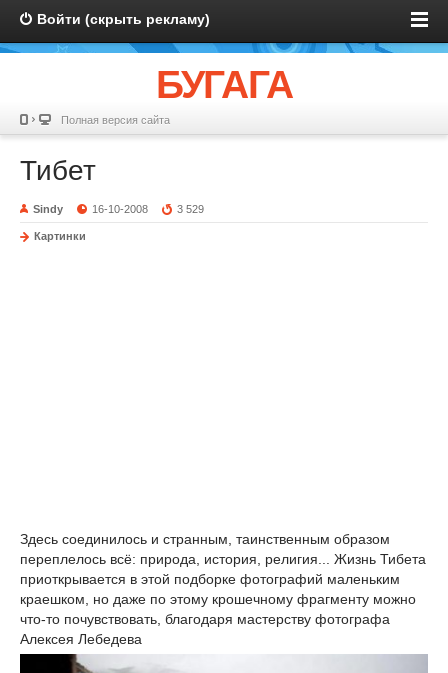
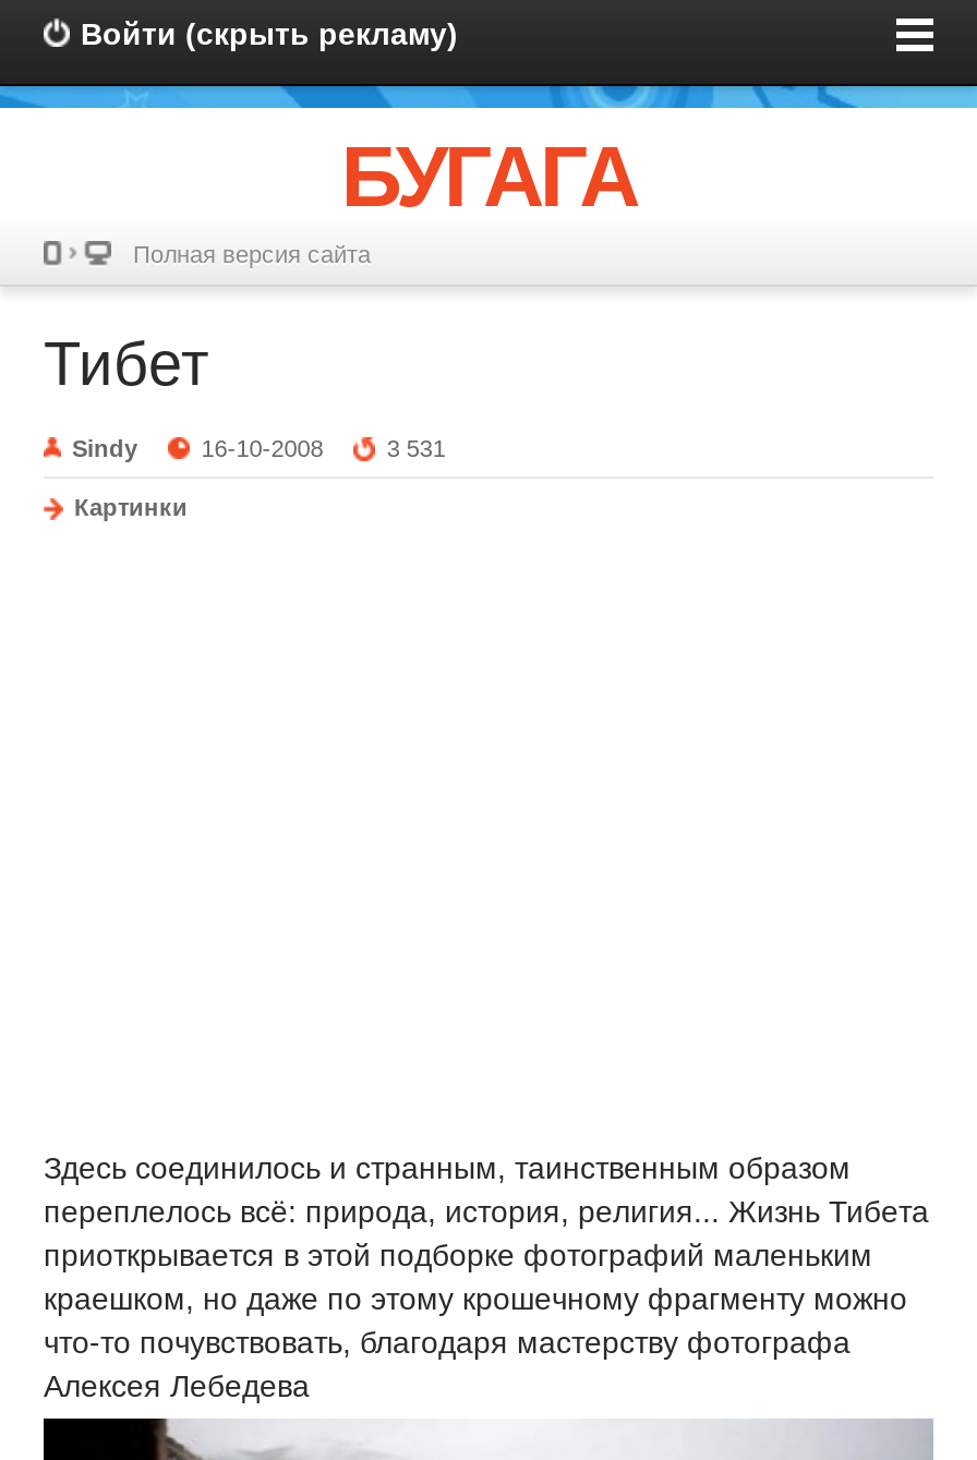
[177,203,204,215] 3 529 -> [387,435,446,461] 3 531

